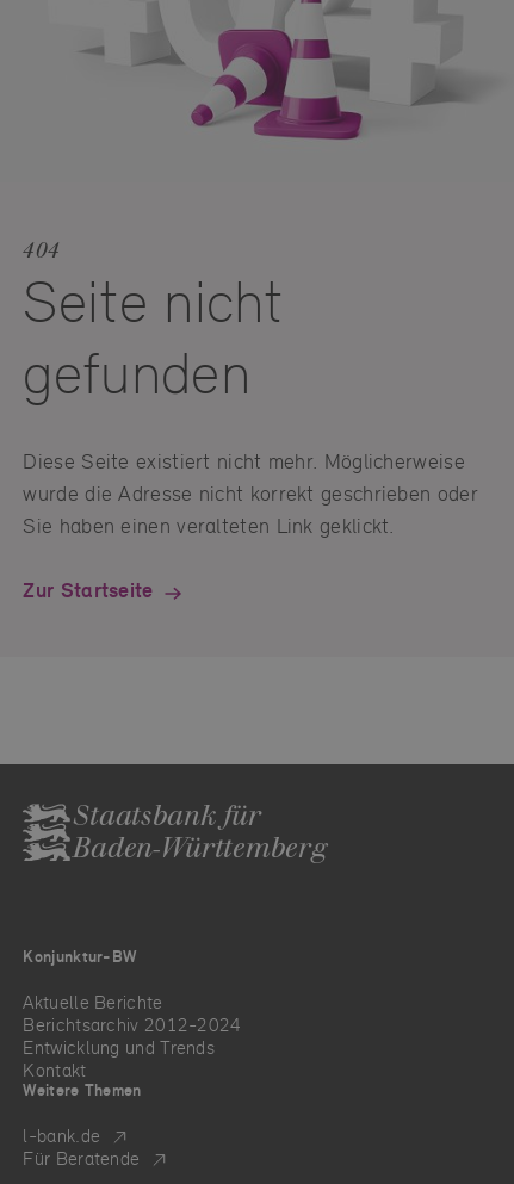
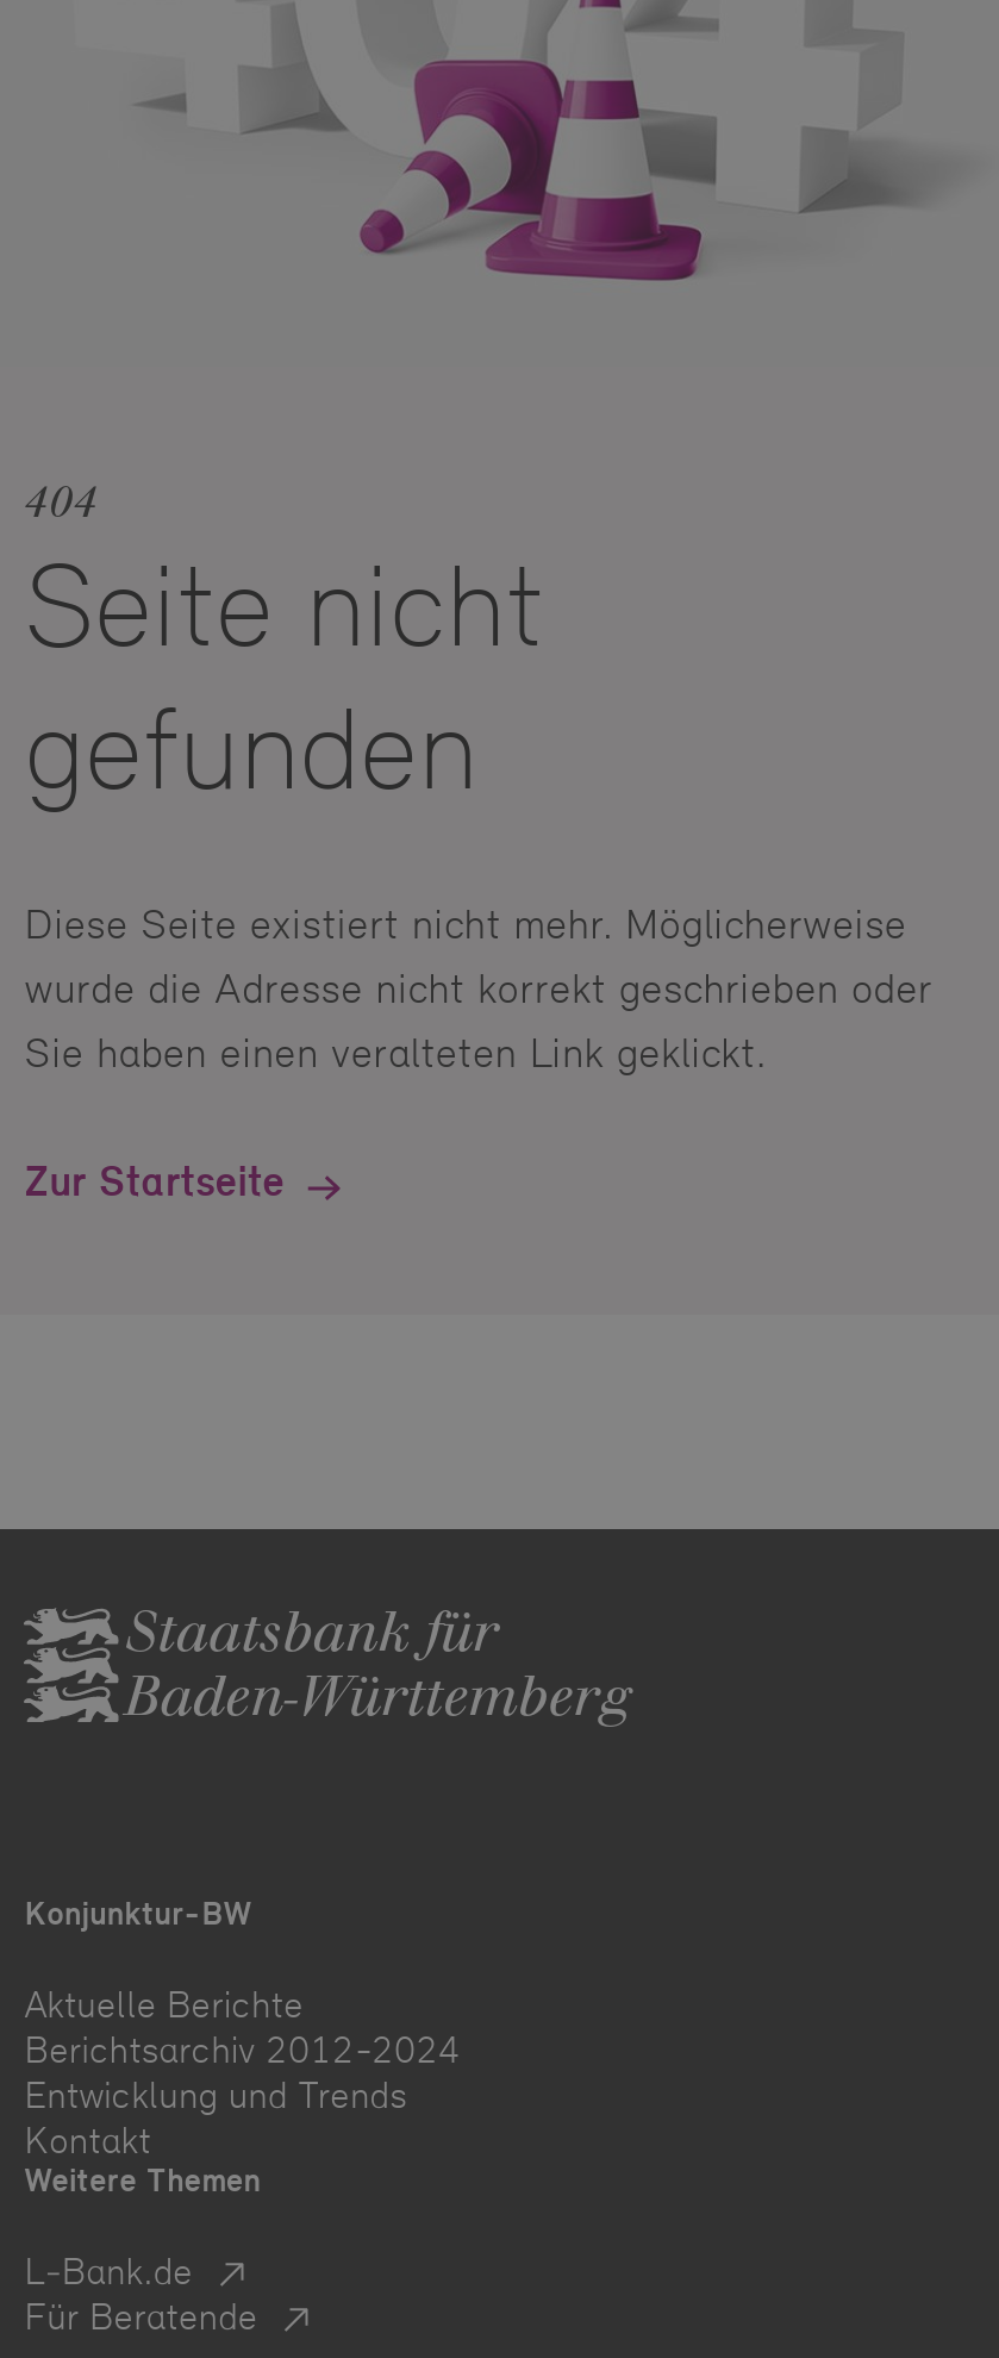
[23,1125,100,1148] l-bank.de -> [25,2248,193,2294] L‑Bank.de

